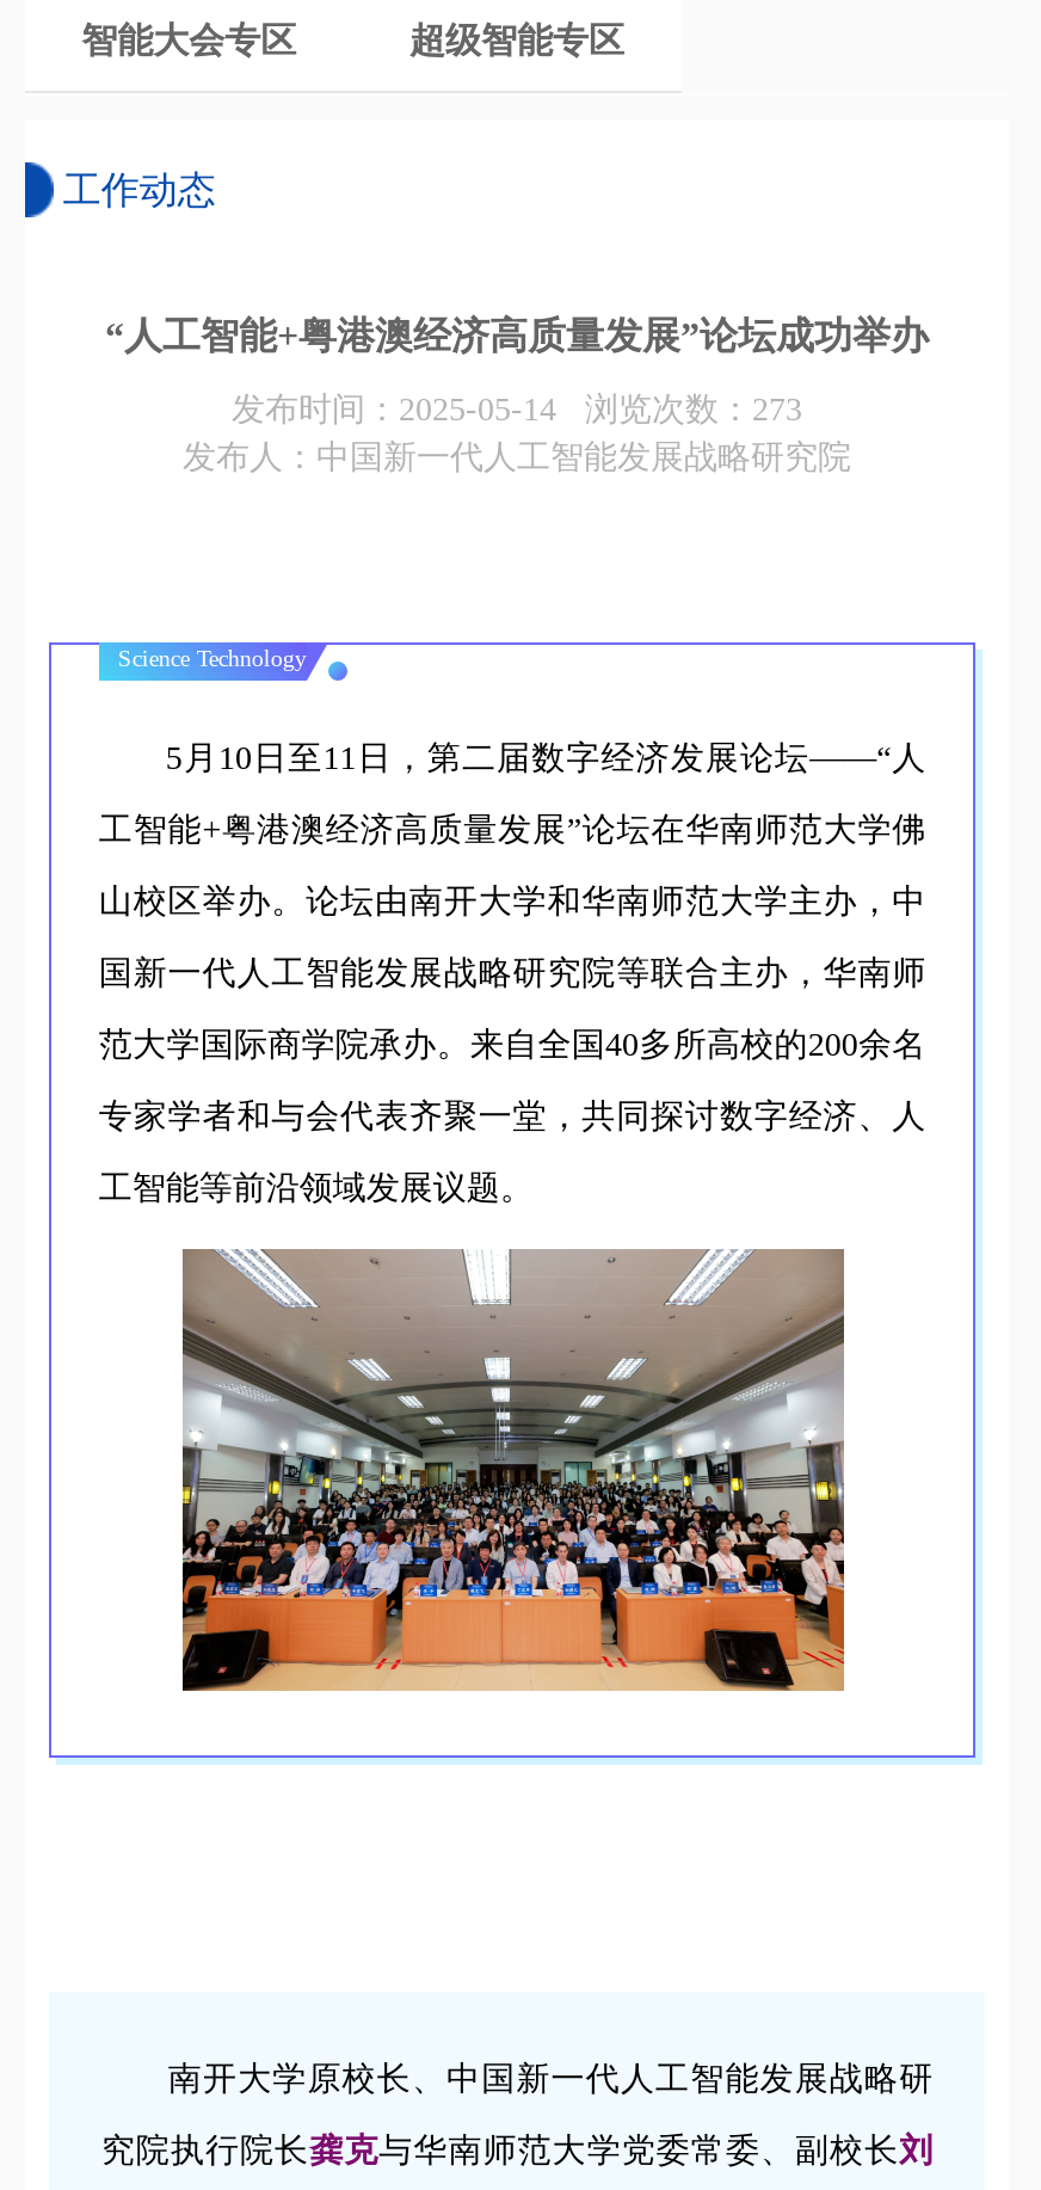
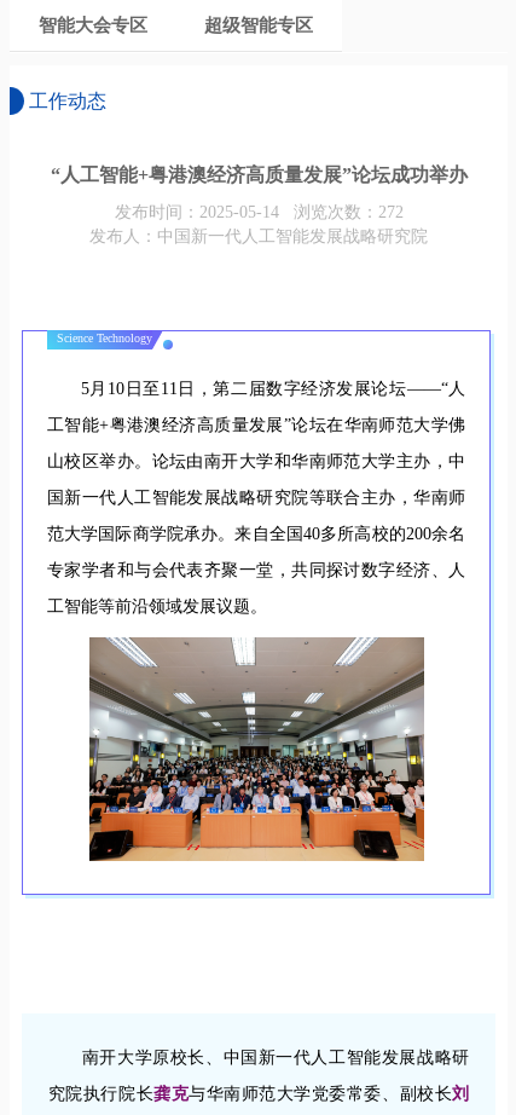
[232,392,802,427] 发布时间：2025-05-14 浏览次数：273 -> [114,203,403,221] 发布时间：2025-05-14 浏览次数：272

